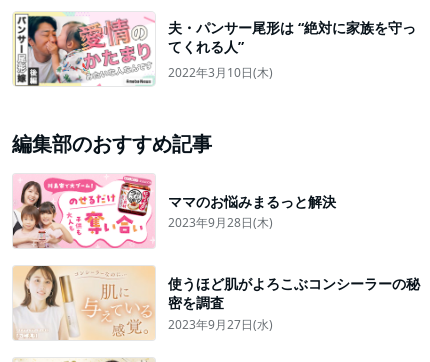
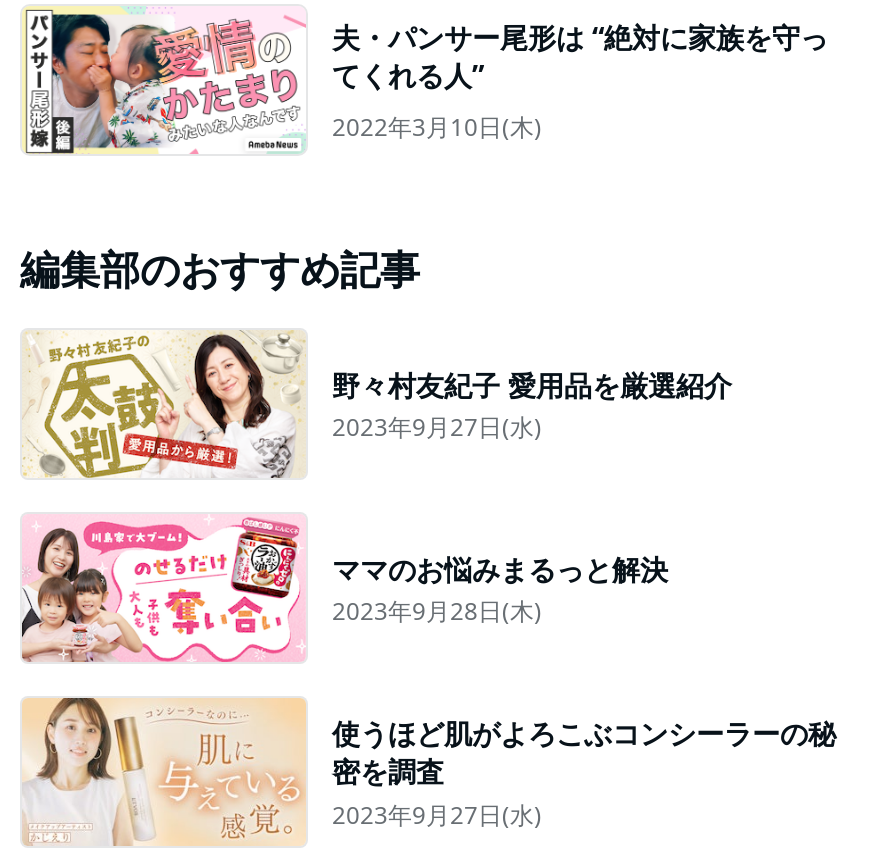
none -> [24,330,732,480] [image] | 野々村友紀子 愛用品を厳選紹介 | 2023年9月27日(水)

